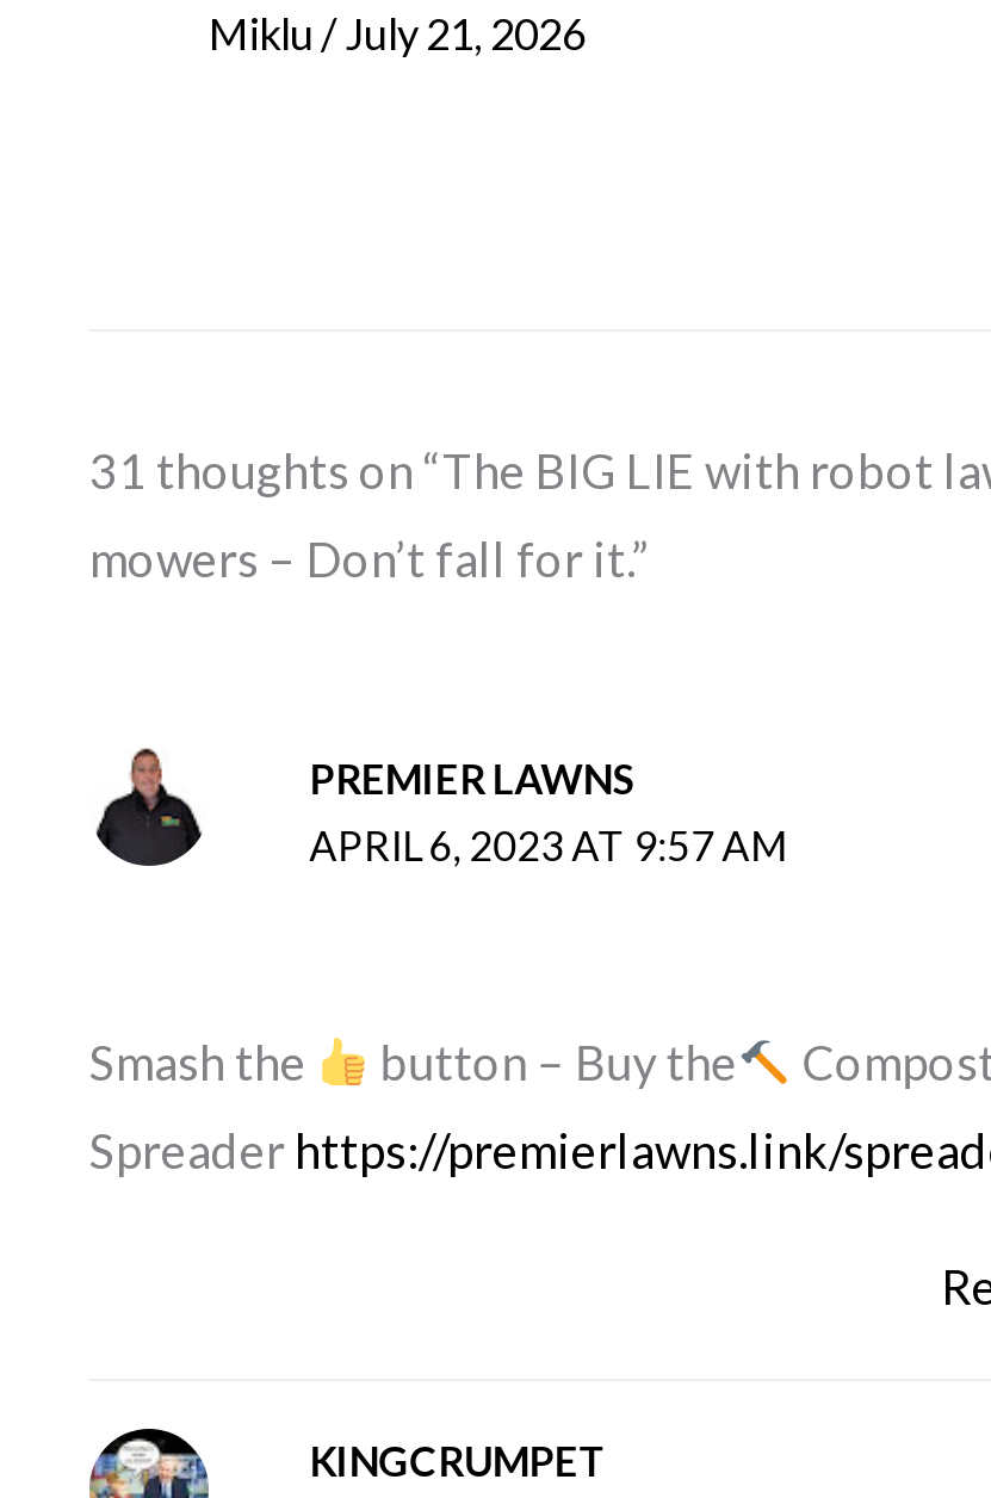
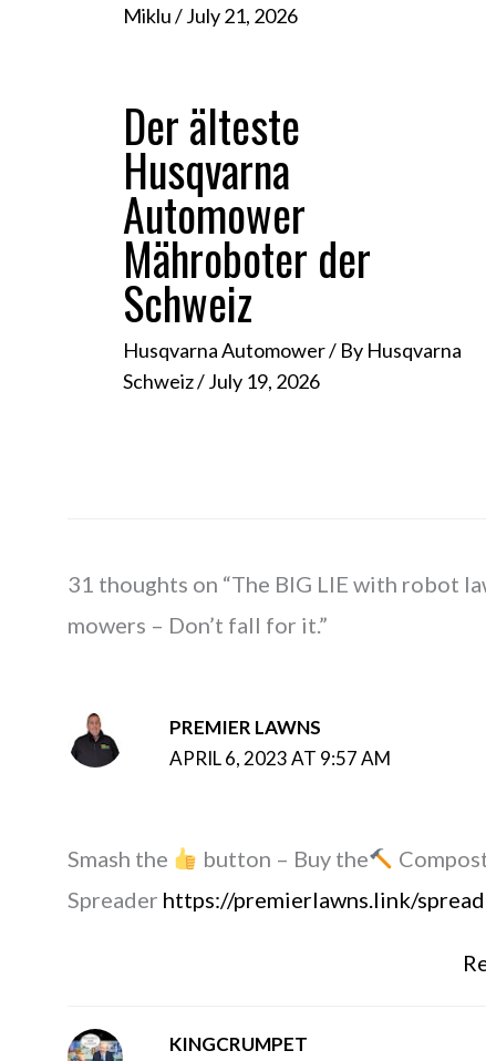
none -> [123,92,462,394] Der älteste | Husqvarna | Automower | Mähroboter der | Schweiz | Husqvarna Automower / By Husqvarna | Schweiz / July 19, 2026

